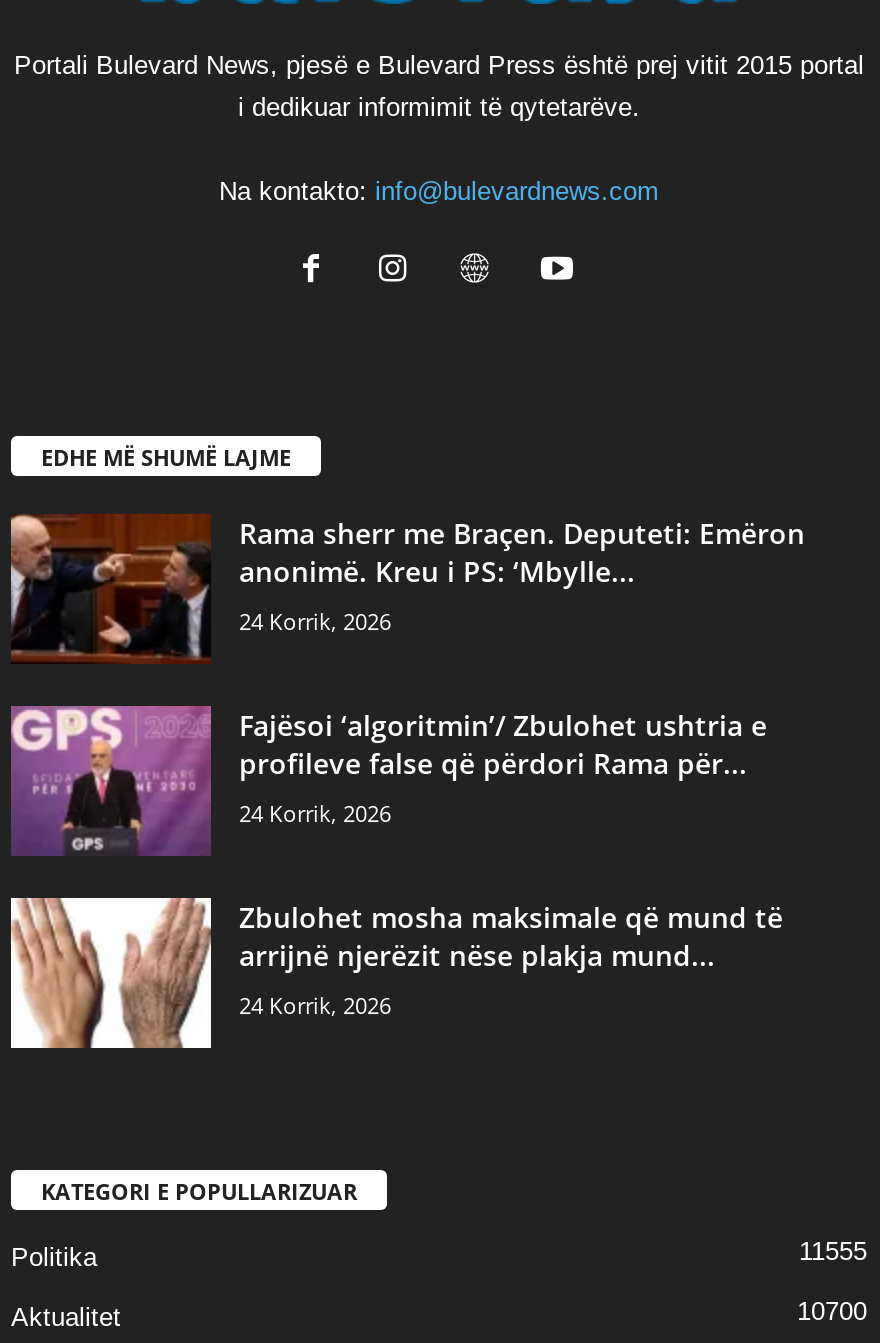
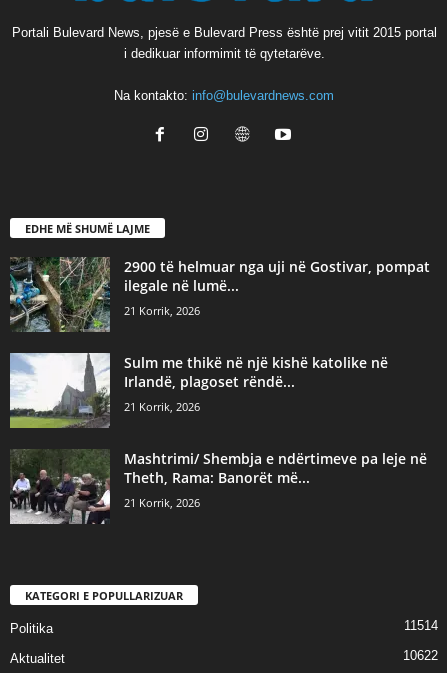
[9,514,805,664] [image] | Rama sherr me Braçen. Deputeti: Emëron | anonimë. Kreu i PS: ‘Mbylle... | 24 Korrik, 2026 -> [9,256,430,333] [image] | 2900 të helmuar nga uji në Gostivar, pompat | ilegale në lumë... | 21 Korrik, 2026
[11,704,767,856] [image] | Fajësoi ‘algoritmin’/ Zbulohet ushtria e | profileve false që përdori Rama për... | 24 Korrik, 2026 -> [9,352,388,429] [image] | Sulm me thikë në një kishë katolike në | Irlandë, plagoset rëndë... | 21 Korrik, 2026
[9,896,783,1050] [image] | Zbulohet mosha maksimale që mund të | arrijnë njerëzit nëse plakja mund... | 24 Korrik, 2026 -> [10,449,427,525] [image] | Mashtrimi/ Shembja e ndërtimeve pa leje në | Theth, Rama: Banorët më... | 21 Korrik, 2026
[799,1236,867,1266] 11555 -> [404,618,438,633] 11514
[797,1296,867,1326] 10700 -> [403,648,438,663] 10622

